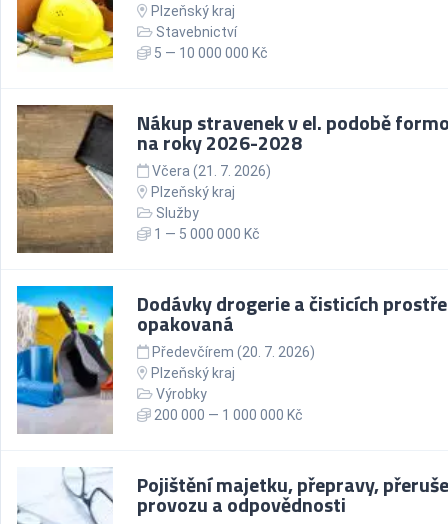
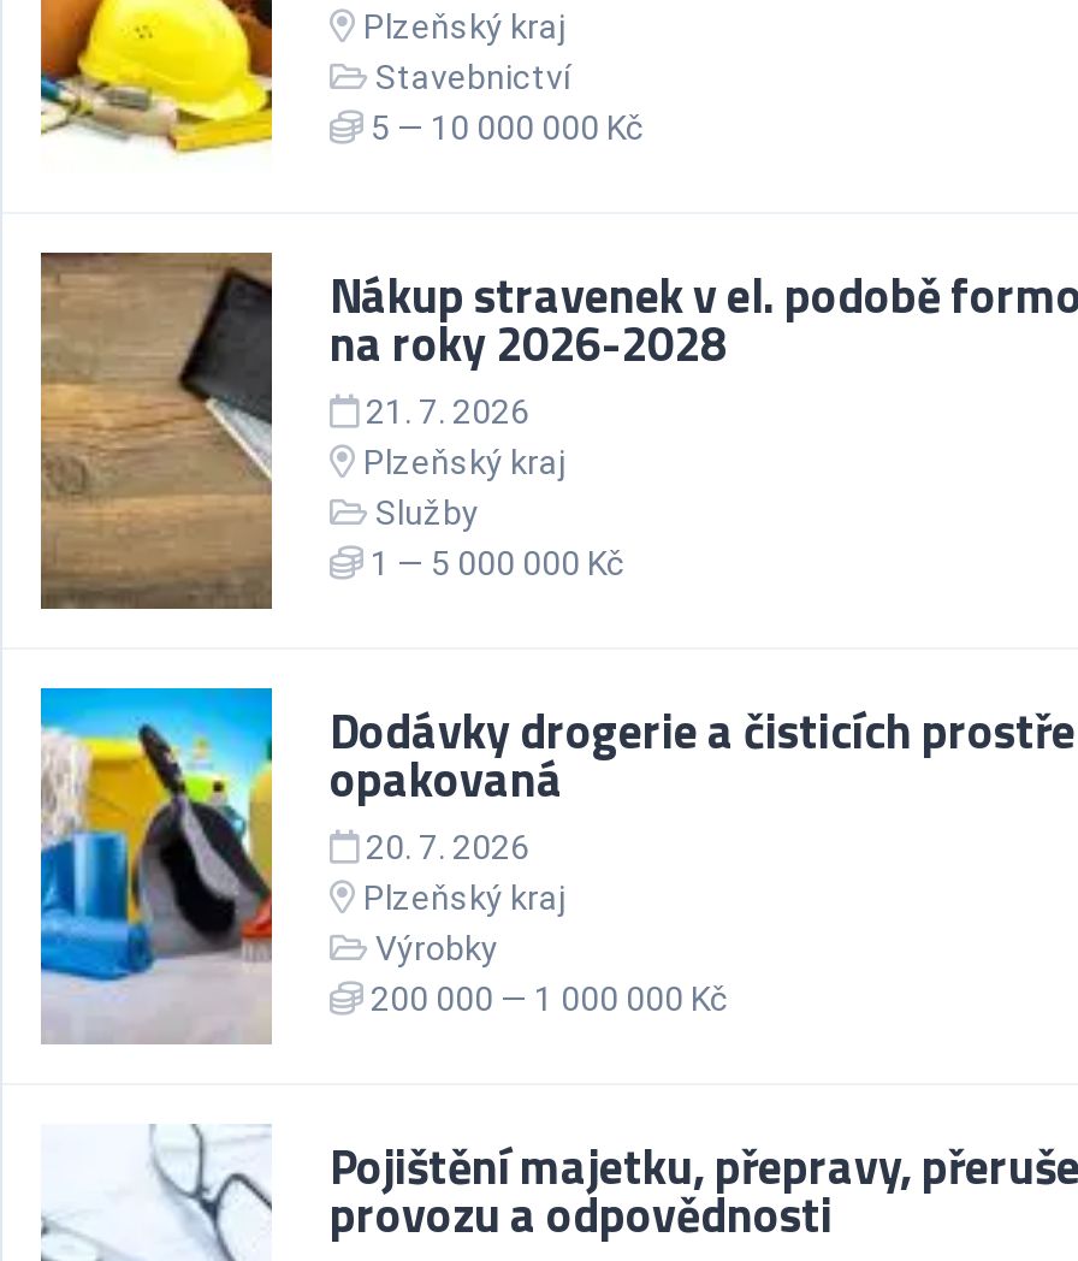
[149,163,271,179] Včera (21. 7. 2026) -> [359,392,529,431] 21. 7. 2026
[149,344,315,360] Předevčírem (20. 7. 2026) -> [359,828,529,866] 20. 7. 2026

